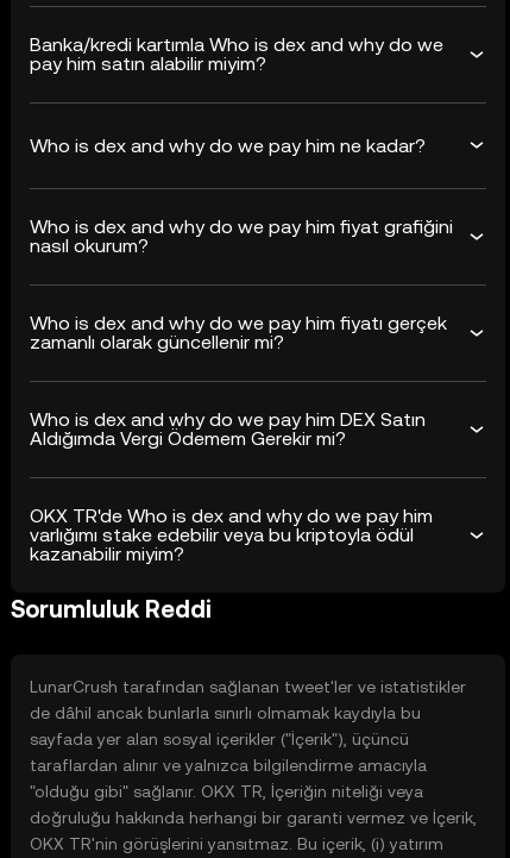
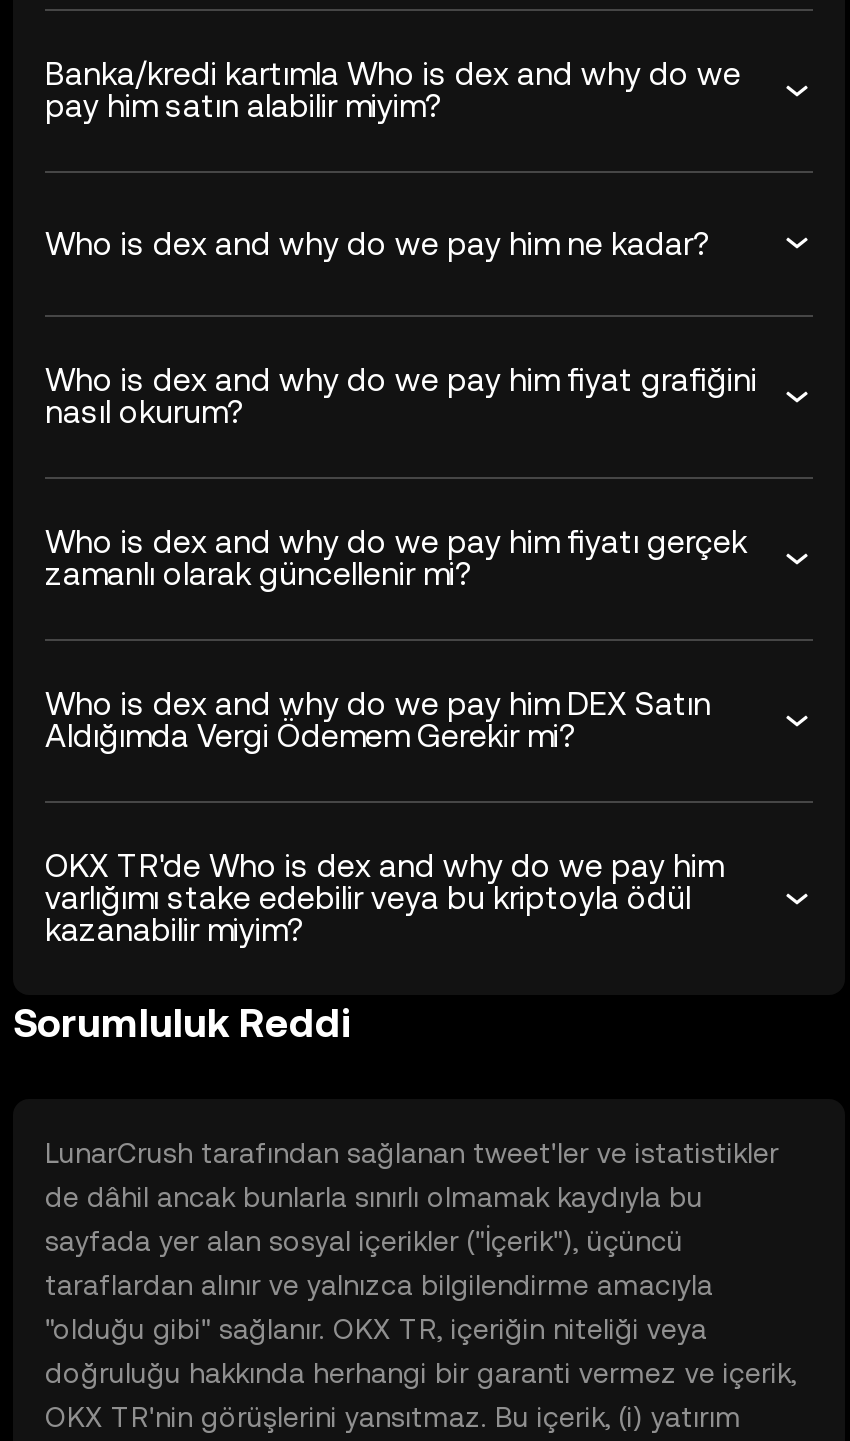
[30,782,423,801] "olduğu gibi" sağlanır. OKX TR, İçeriğin niteliği veya -> [45,1313,707,1345] "olduğu gibi" sağlanır. OKX TR, içeriğin niteliği veya
[30,808,477,827] doğruluğu hakkında herhangi bir garanti vermez ve İçerik, -> [45,1357,797,1389] doğruluğu hakkında herhangi bir garanti vermez ve içerik,

